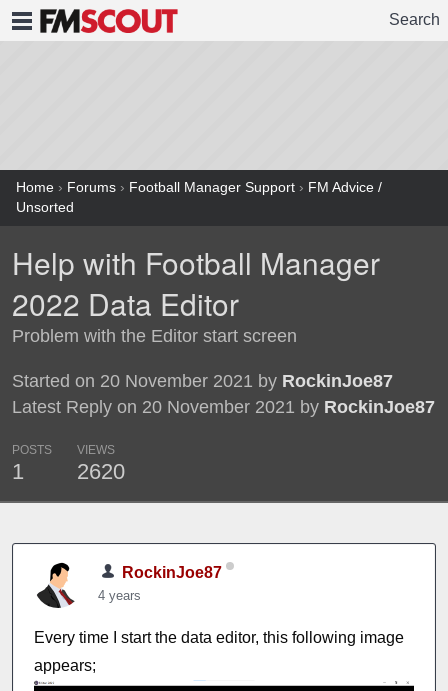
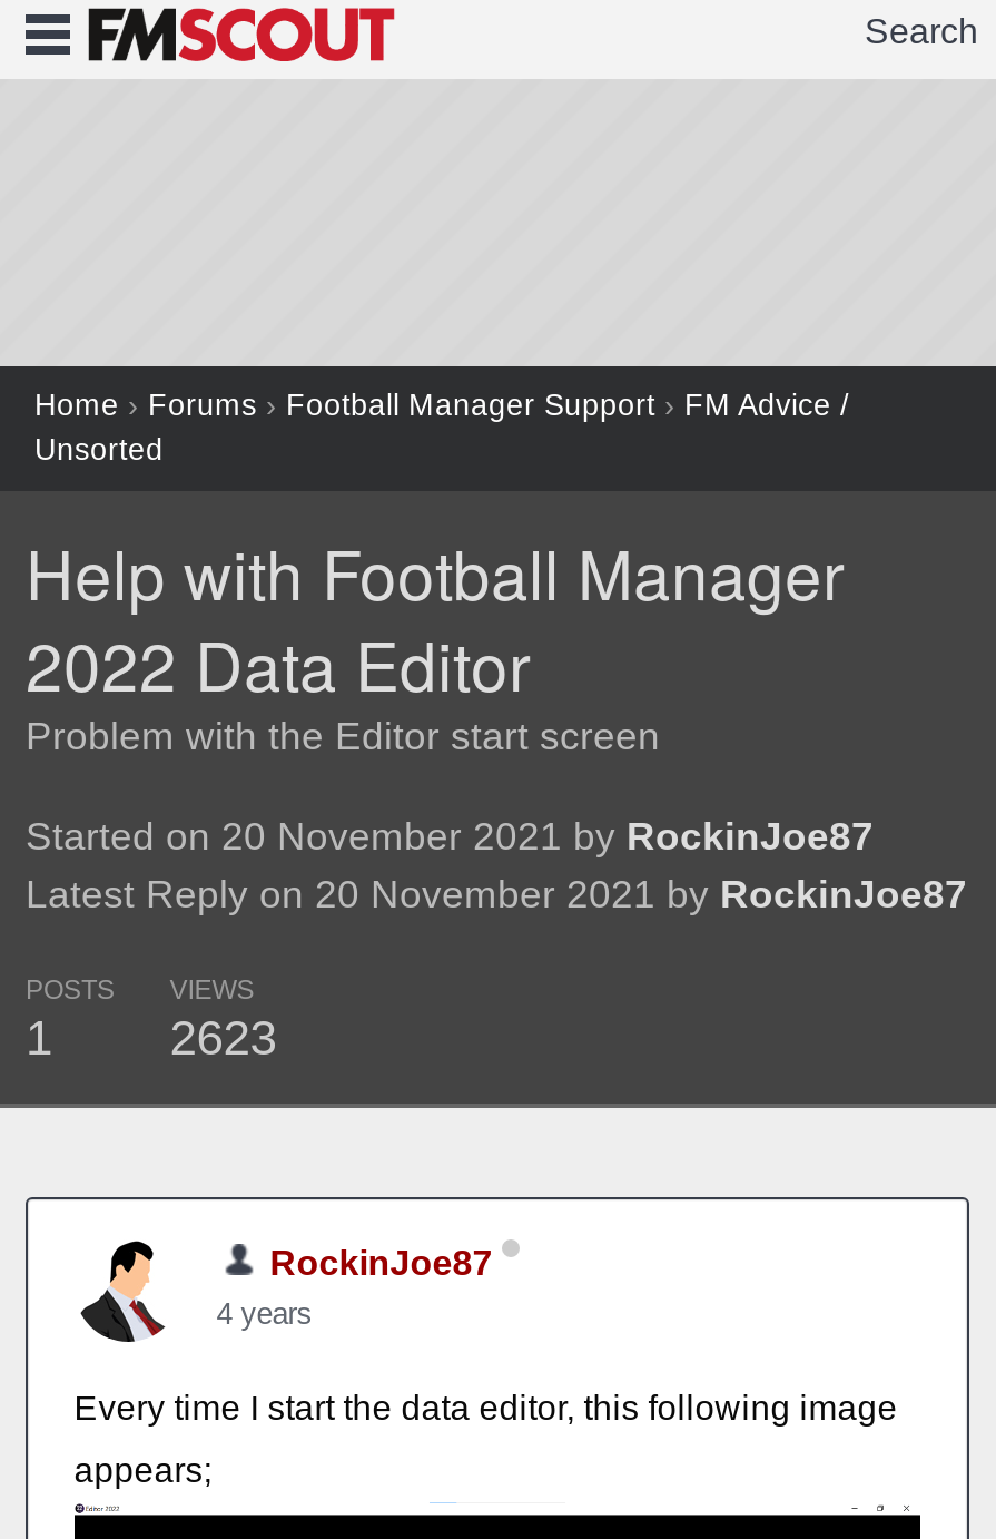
[77,459,125,484] 2620 -> [170,1010,277,1066] 2623

